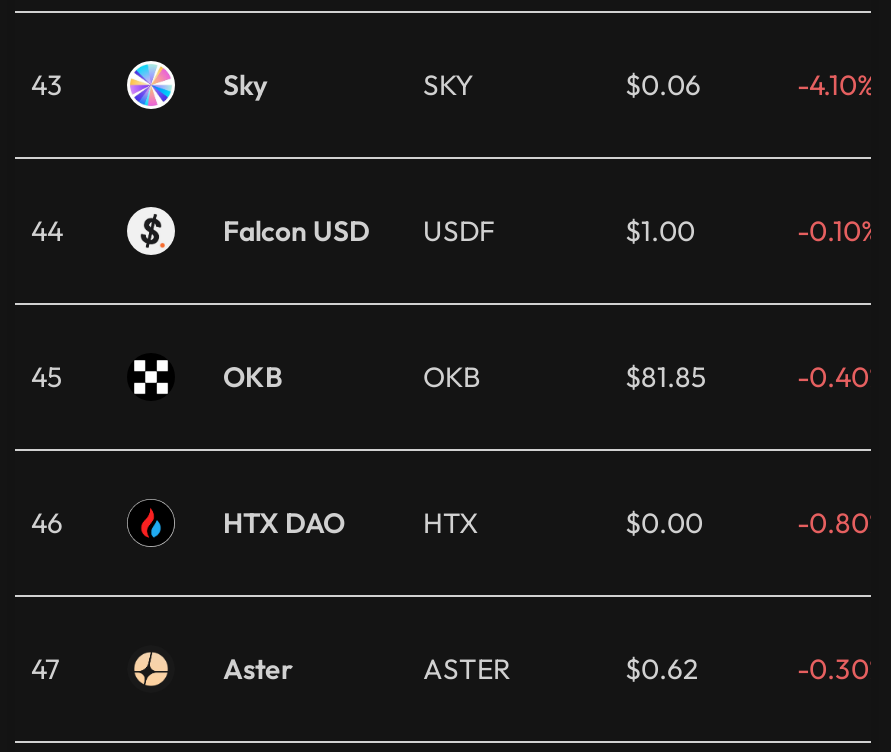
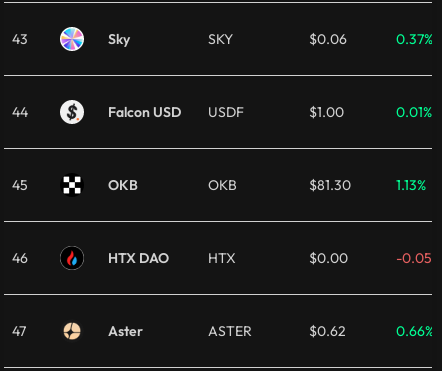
[797,67,875,103] -4.10% -> [396,30,433,48] 0.37%
[797,213,879,249] -0.10% -> [396,103,432,121] 0.01%
[625,359,707,395] $81.85 -> [309,176,351,194] $81.30
[797,359,887,395] -0.40% -> [396,176,426,194] 1.13%
[797,505,887,541] -0.80% -> [396,249,441,267] -0.05%
[797,651,887,687] -0.30% -> [396,322,434,340] 0.66%

